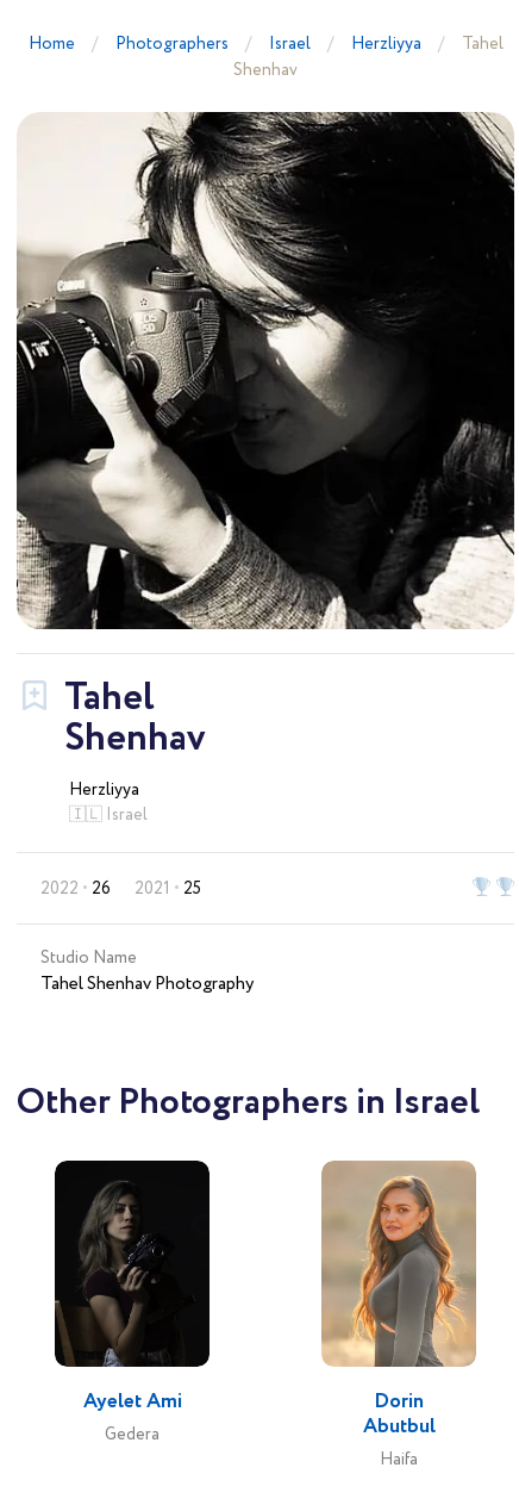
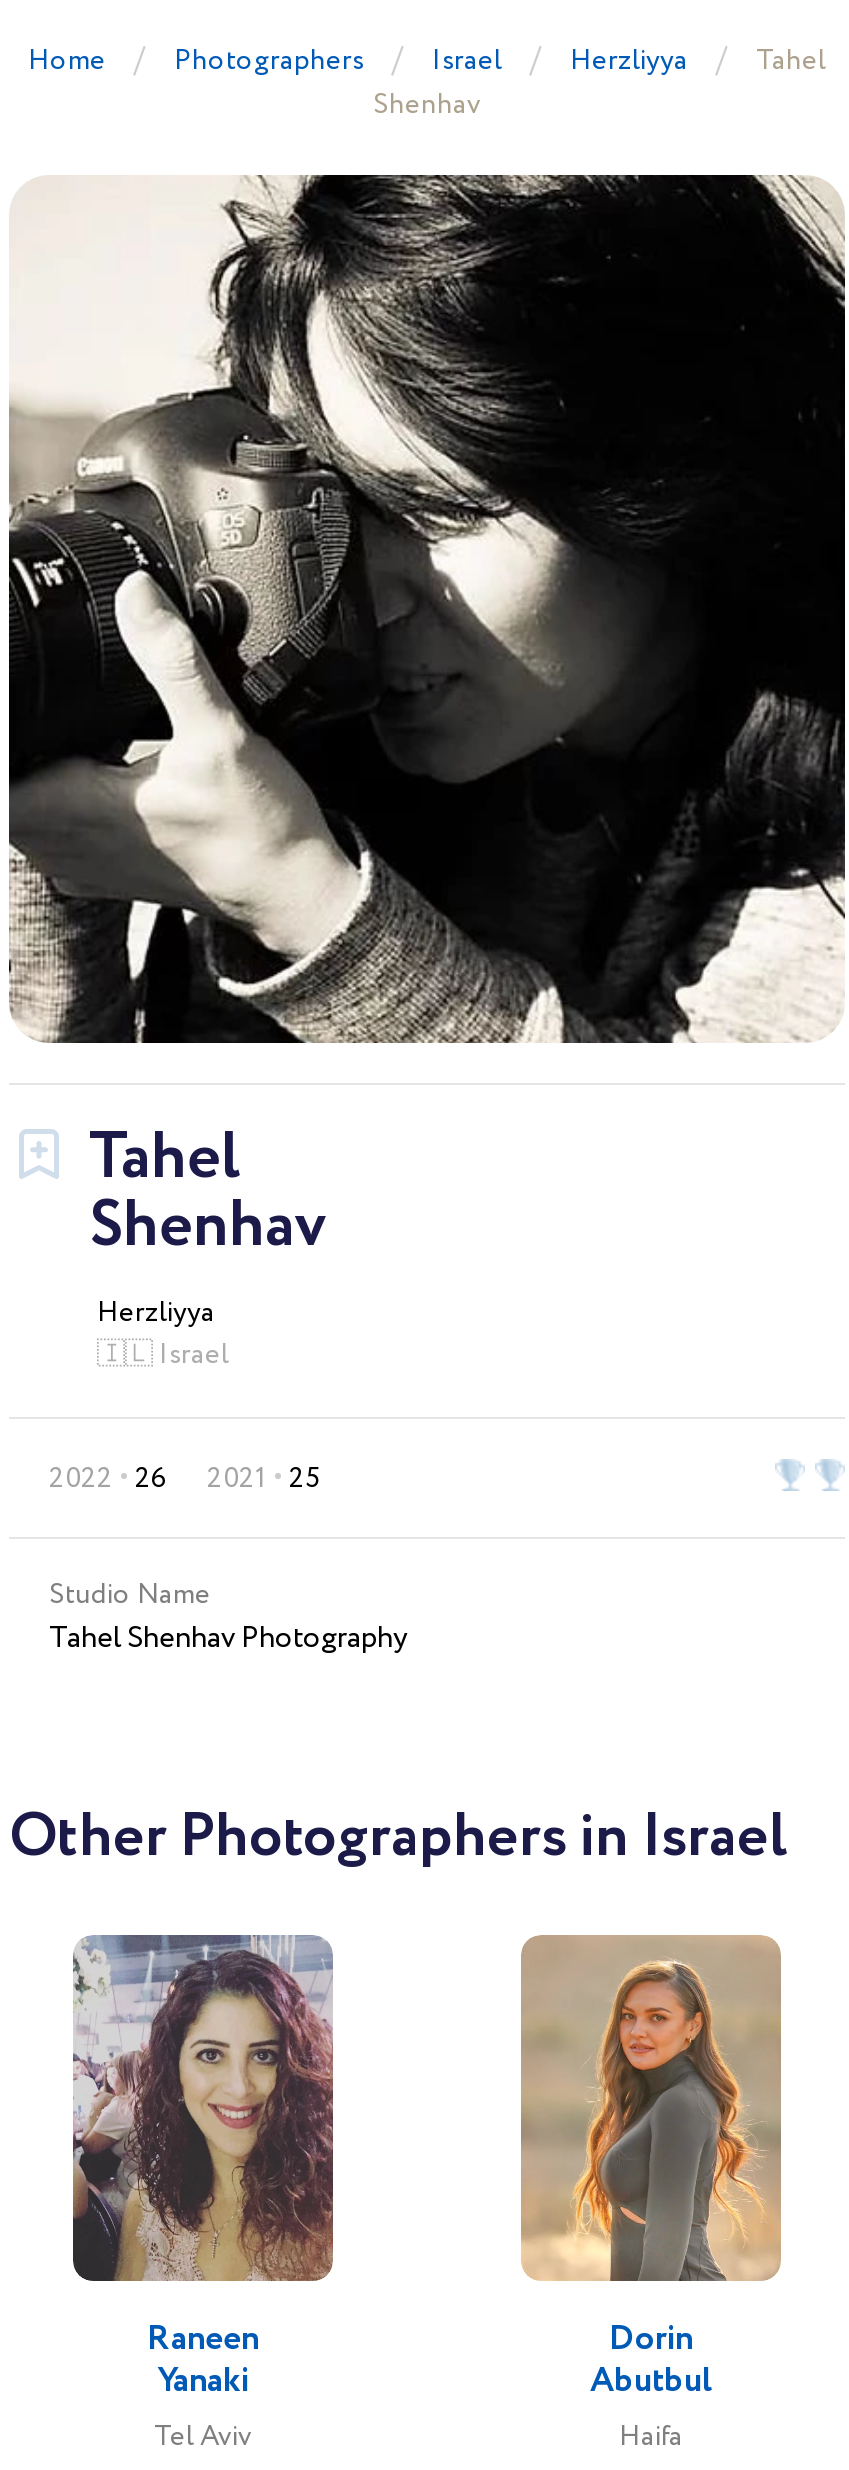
[54,1159,211,1447] [image] | Ayelet Ami | Gedera -> [71,1933,335,2457] [image] | Raneen | Yanaki | Tel Aviv

